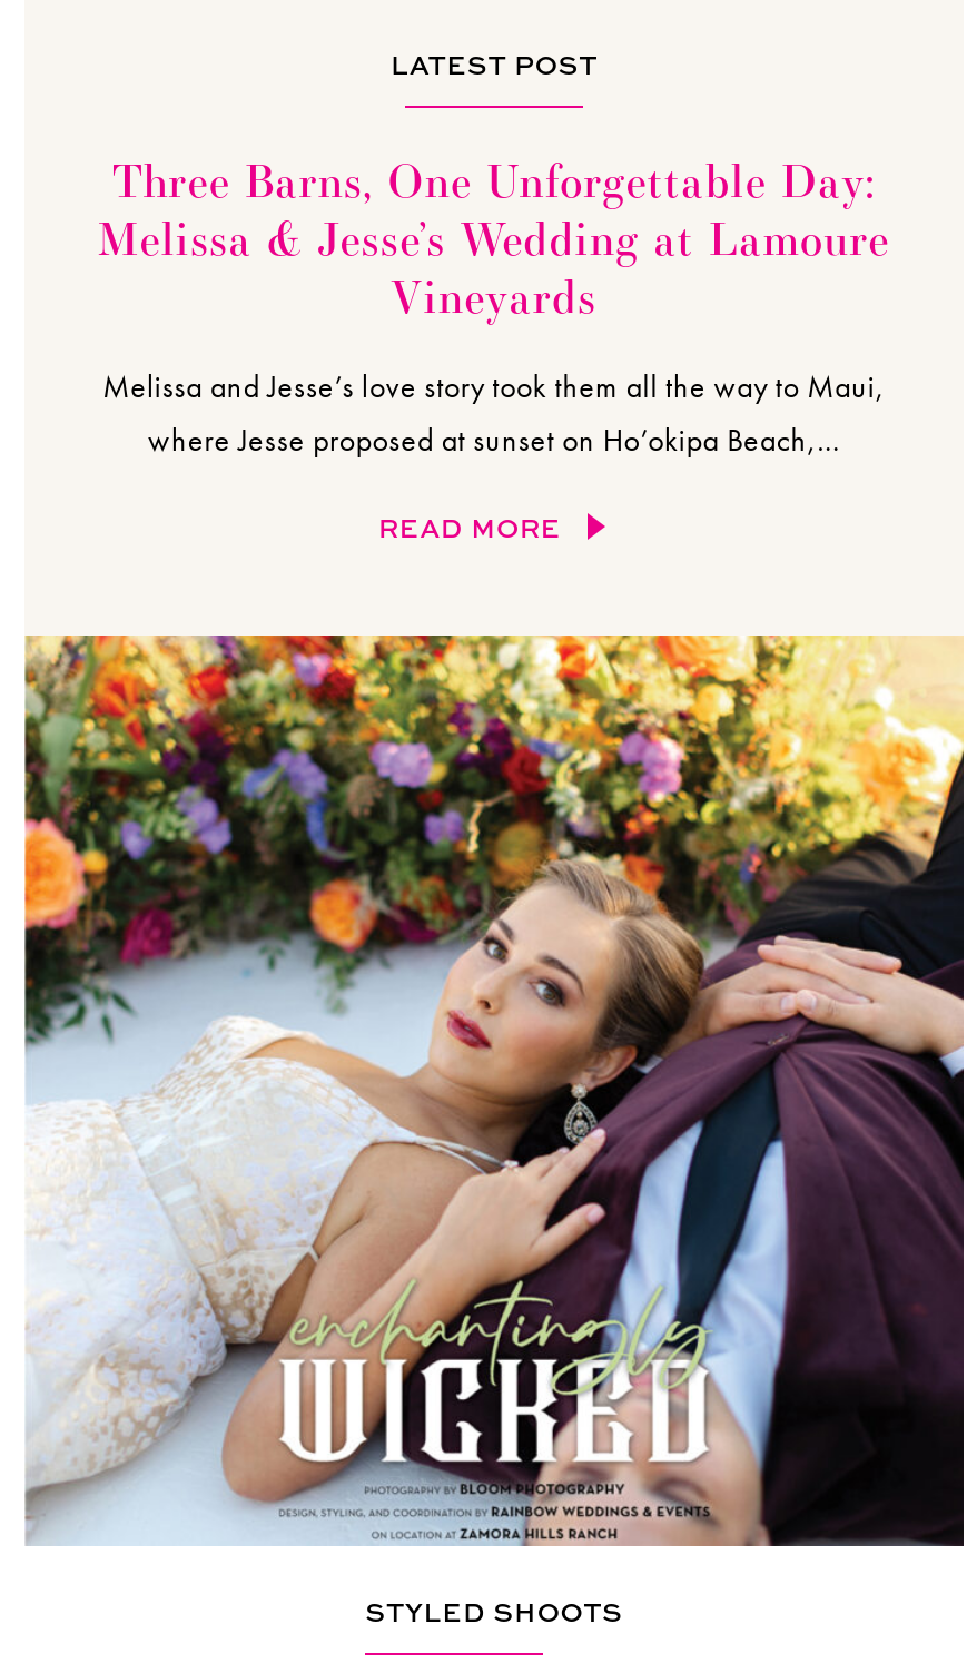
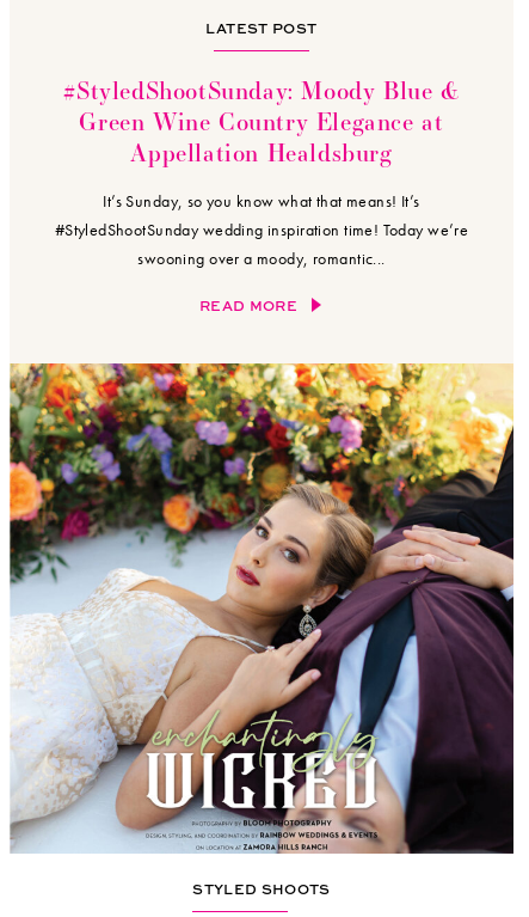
[98,150,890,326] Three Barns, One Unforgettable Day: | Melissa & Jesse’s Wedding at Lamoure | Vineyards -> [64,75,459,169] #StyledShootSunday: Moody Blue & | Green Wine Country Elegance at | Appellation Healdsburg
[103,366,885,460] Melissa and Jesse’s love story took them all the way to Maui, | where Jesse proposed at sunset on Ho’okipa Beach,... -> [55,191,468,270] It’s Sunday, so you know what that means! It’s | #StyledShootSunday wedding inspiration time! Today we’re | swooning over a moody, romantic...

